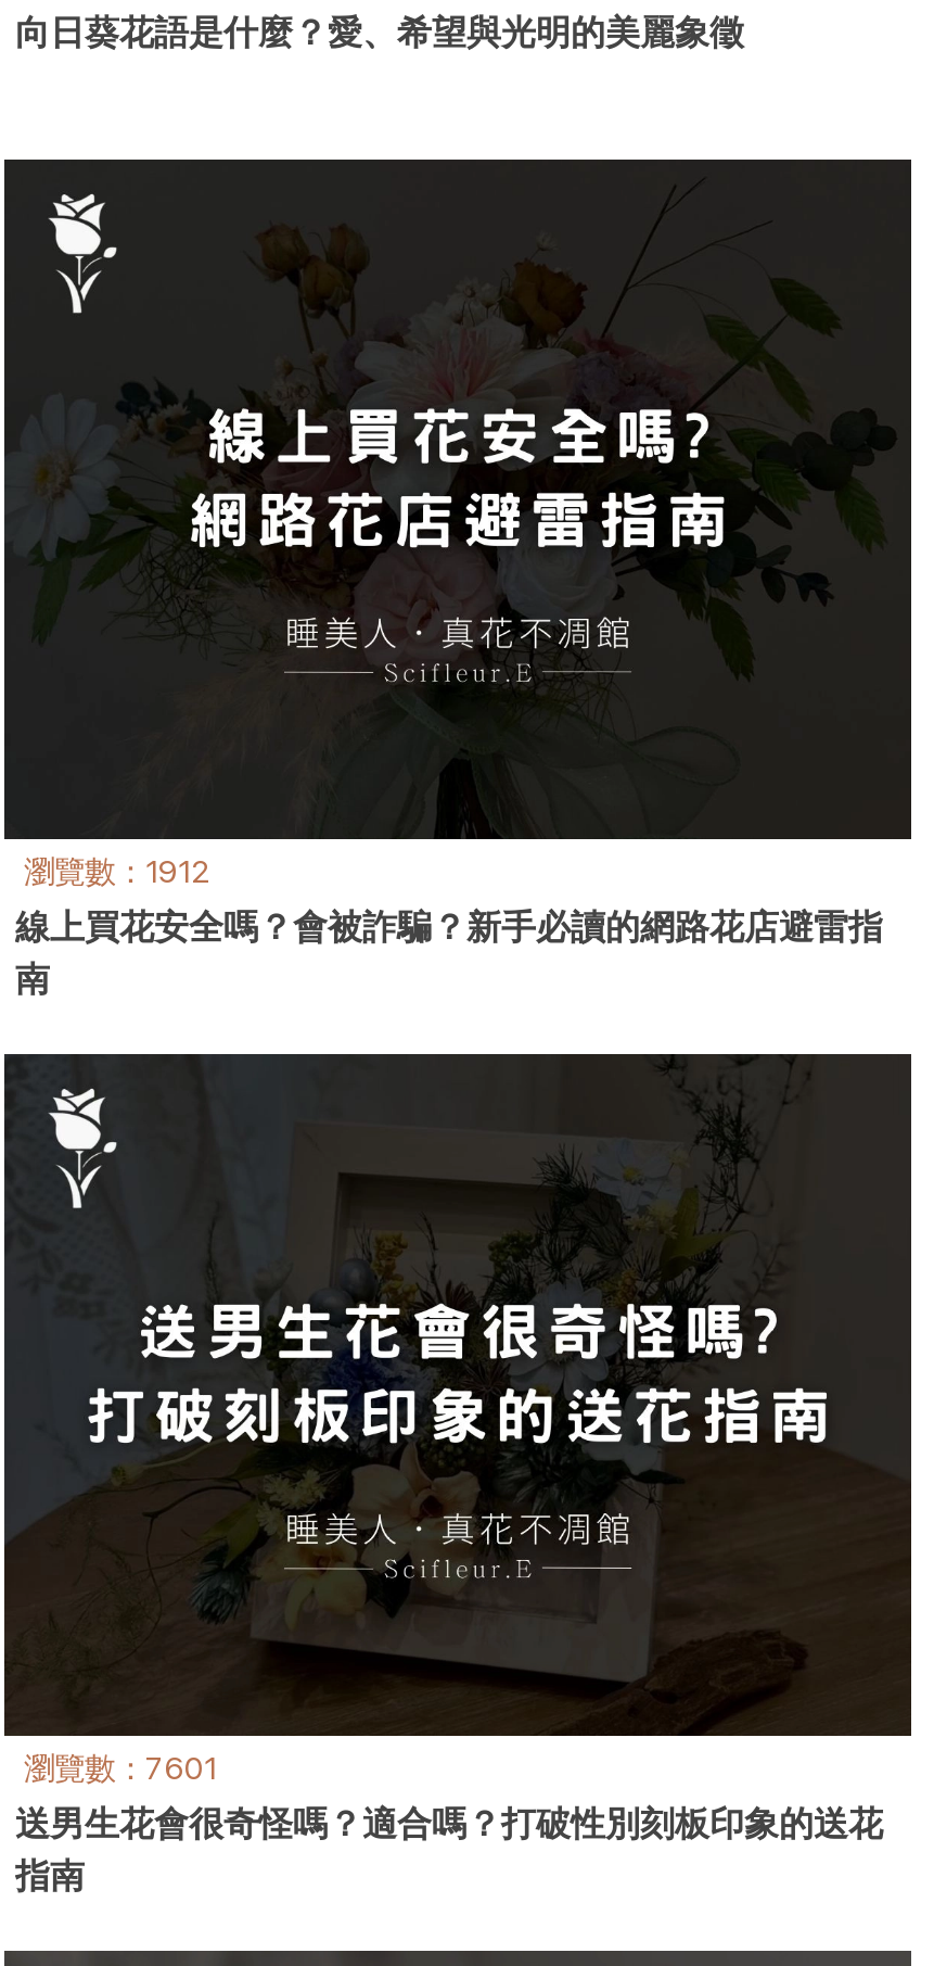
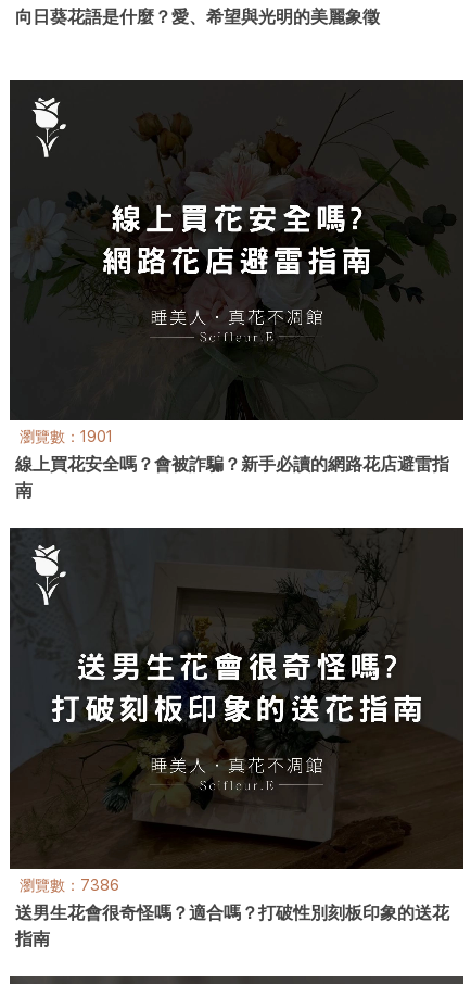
[17,852,208,889] 瀏覽數：1912 -> [16,427,113,445] 瀏覽數：1901
[17,1748,217,1785] 瀏覽數：7601 -> [16,875,119,893] 瀏覽數：7386

